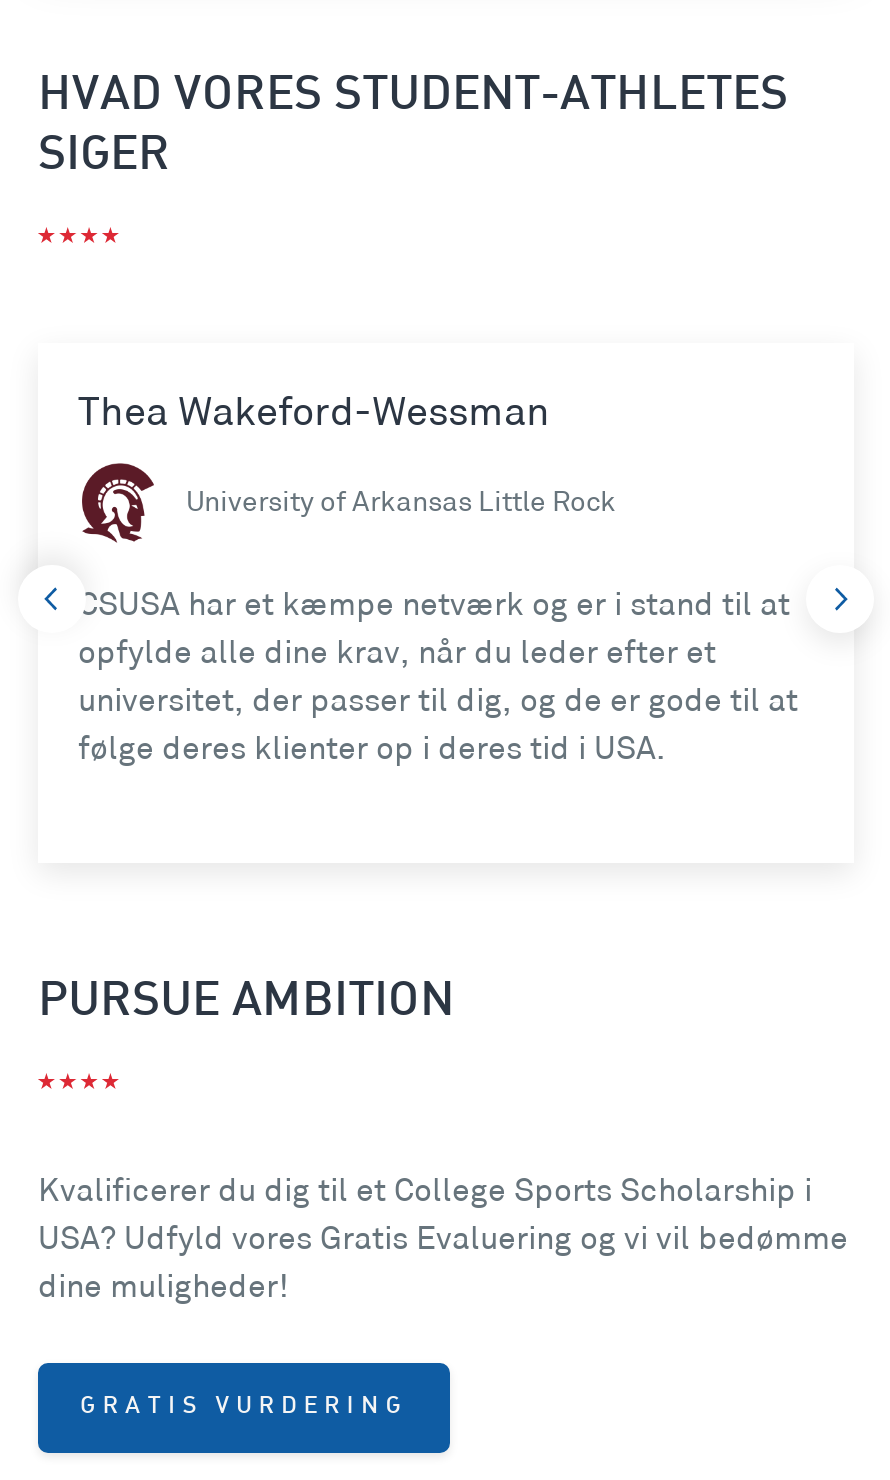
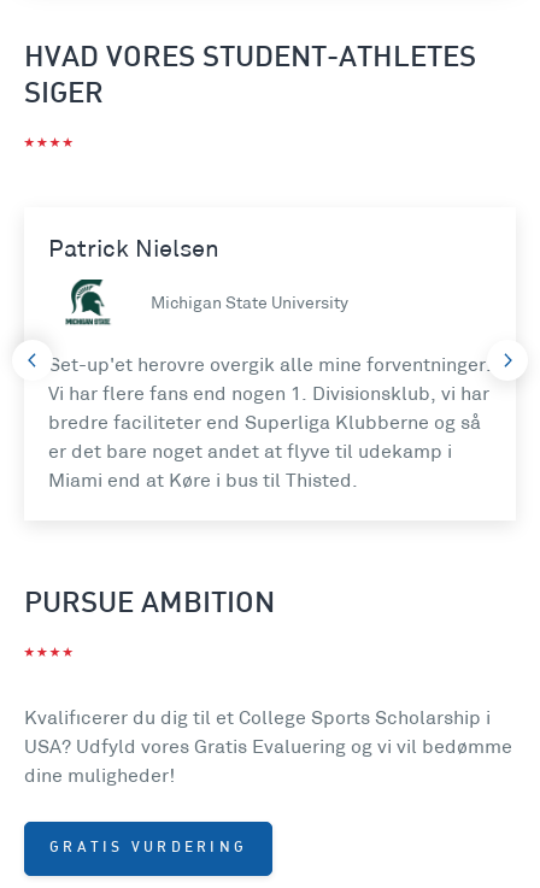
[78,395,616,543] [image] | Thea Wakeford-Wessman | University of Arkansas Little Rock -> [48,238,348,327] [image] | Patrick Nielsen | Michigan State University
[78,591,798,765] CSUSA har et kæmpe netværk og er i stand til at | opfylde alle dine krav, når du leder efter et | universitet, der passer til dig, og de er gode til at | følge deres klienter op i deres tid i USA. -> [48,357,492,490] Set-up'et herovre overgik alle mine forventninger. | Vi har flere fans end nogen 1. Divisionsklub, vi har | bredre faciliteter end Superliga Klubberne og så | er det bare noget andet at flyve til udekamp i | Miami end at Køre i bus til Thisted.

